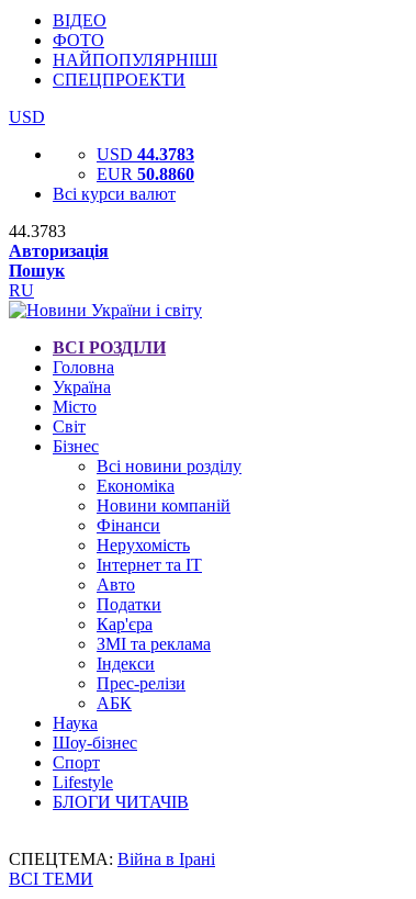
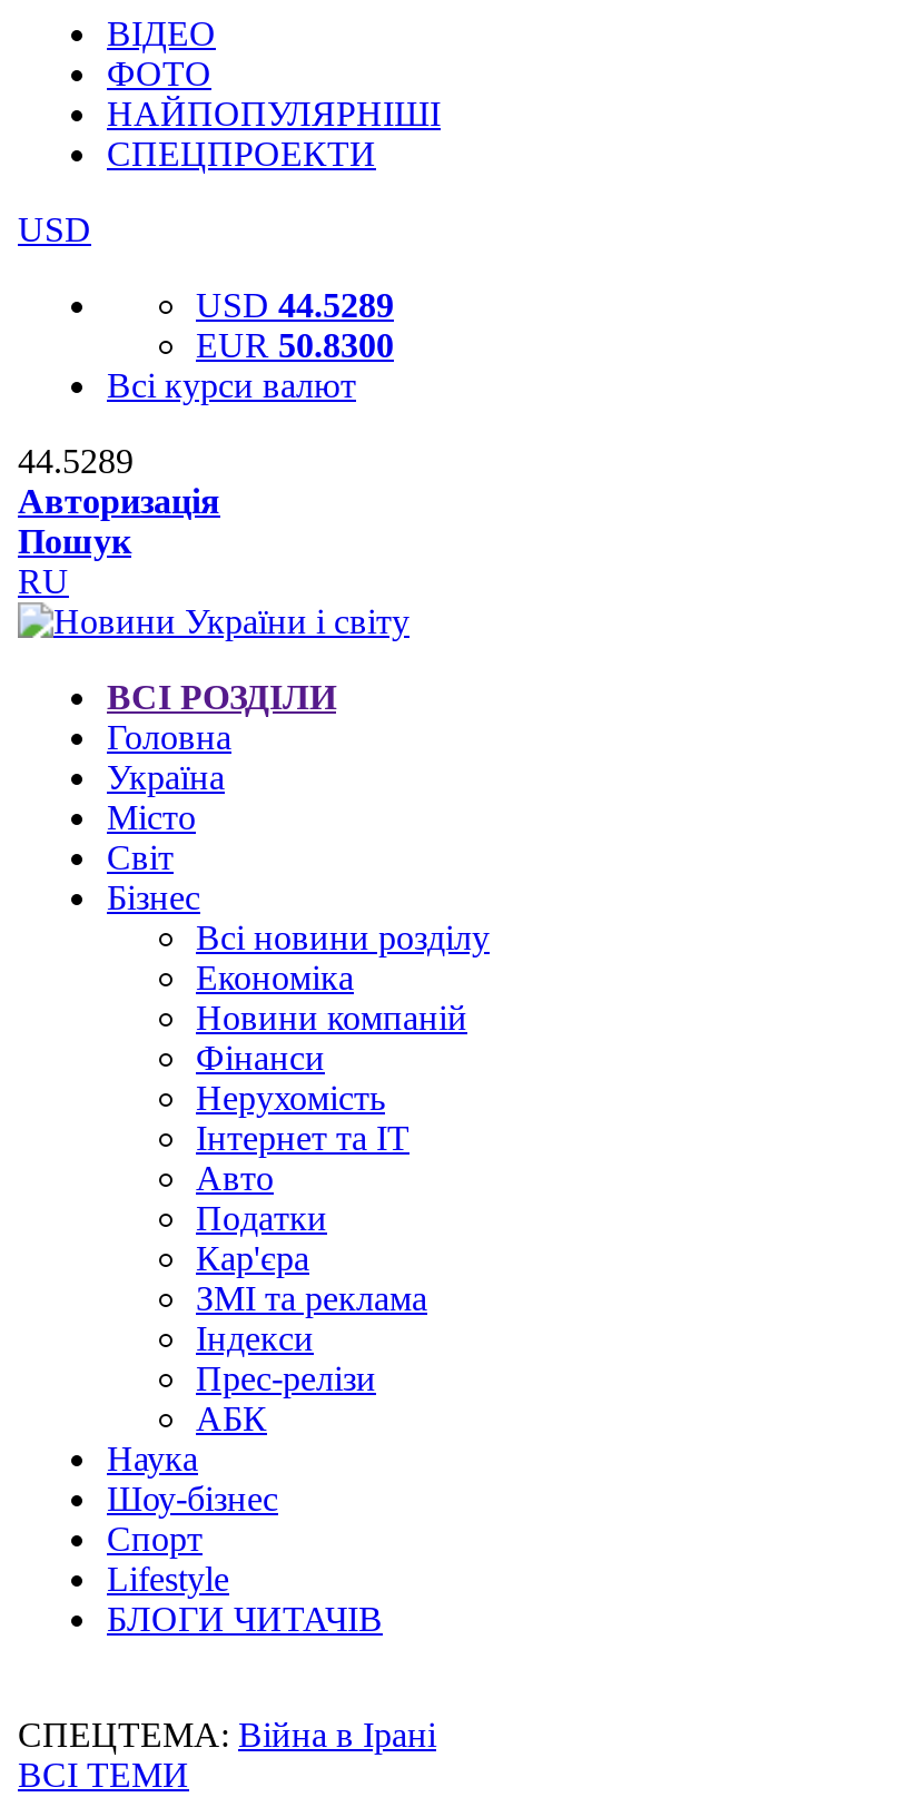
[97,145,194,164] USD 44.3783 -> [196,286,394,324] USD 44.5289
[97,165,194,183] EUR 50.8860 -> [196,326,394,364] EUR 50.8300
[9,222,66,240] 44.3783 -> [18,442,134,480] 44.5289

